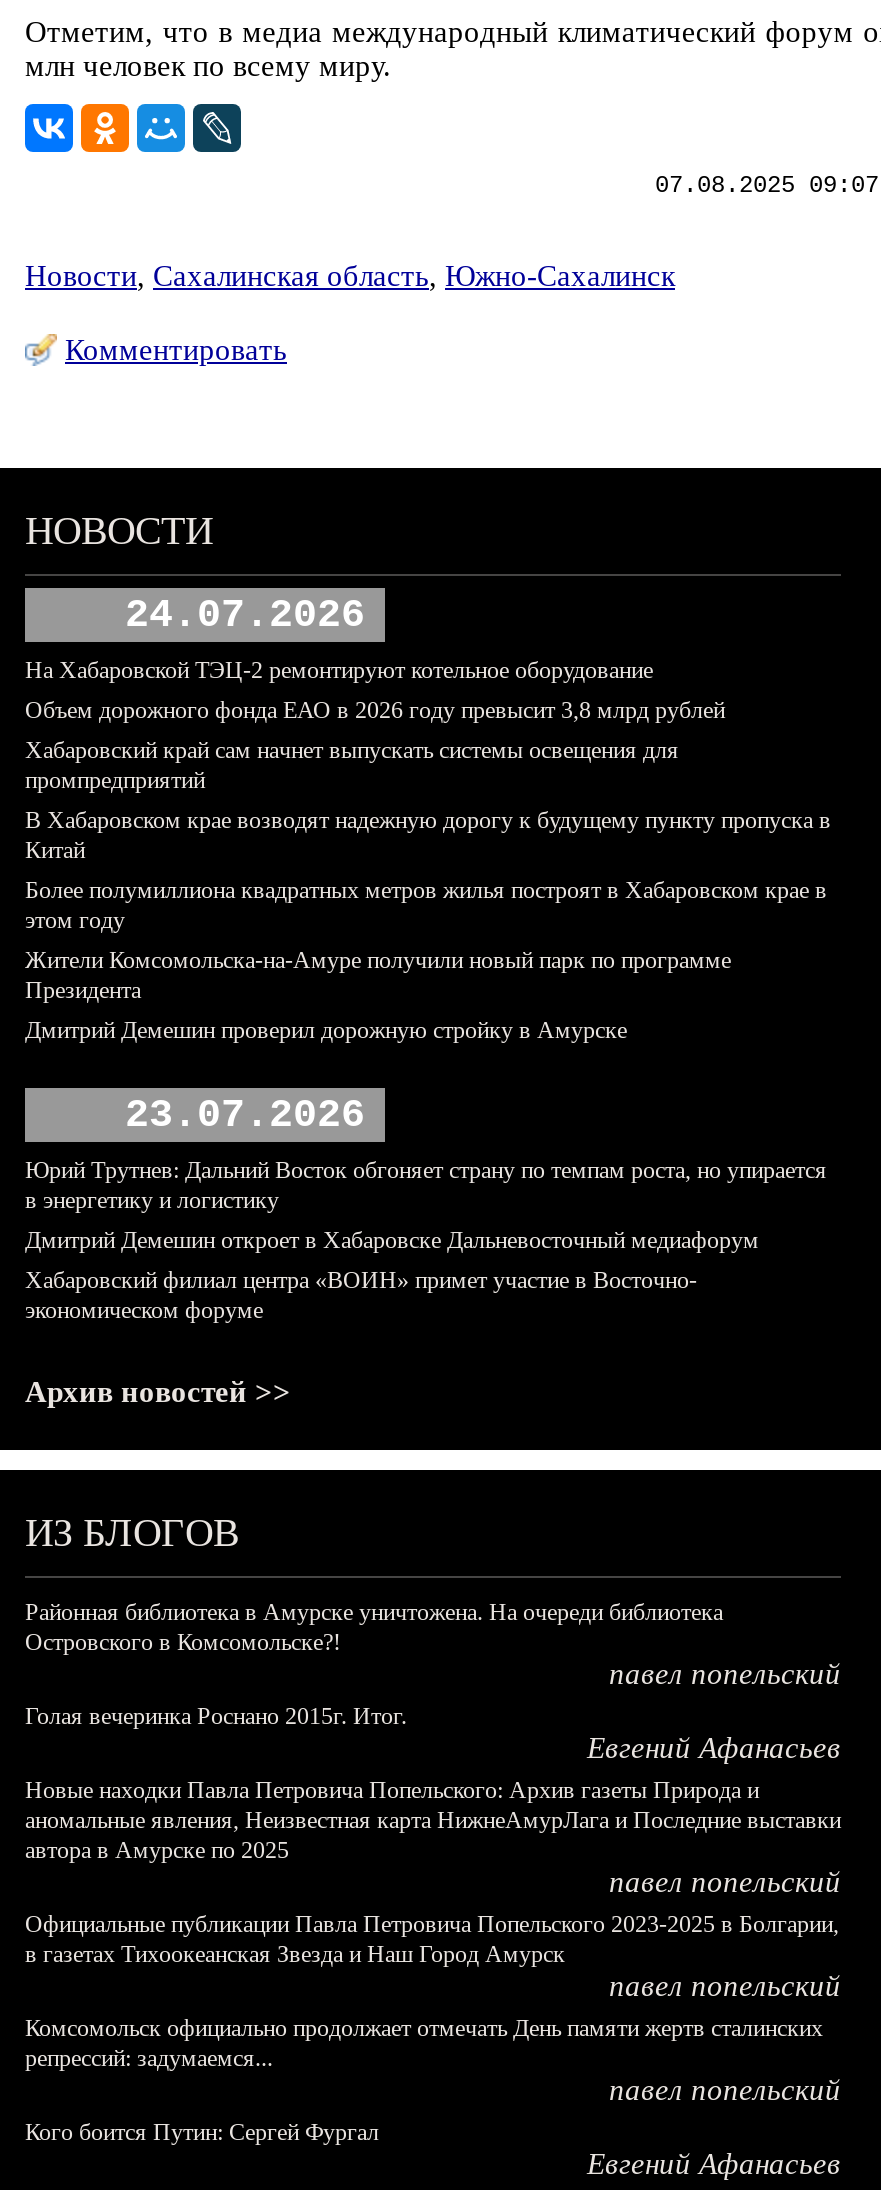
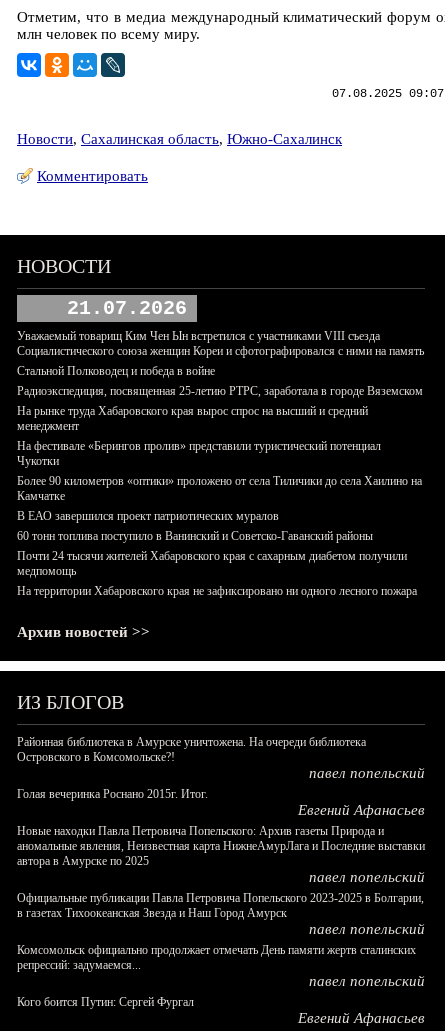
[25,592,831,1324] 24.07.2026 | На Хабаровской ТЭЦ-2 ремонтируют котельное оборудование | Объем дорожного фонда ЕАО в 2026 году превысит 3,8 млрд рублей | Хабаровский край сам начнет выпускать системы освещения для | промпредприятий | В Хабаровском крае возводят надежную дорогу к будущему пункту пропуска в | Китай | Более полумиллиона квадратных метров жилья построят в Хабаровском крае в | этом году | Жители Комсомольска-на-Амуре получили новый парк по программе | Президента | Дмитрий Демешин проверил дорожную стройку в Амурске | 23.07.2026 | Юрий Трутнев: Дальний Восток обгоняет страну по темпам роста, но упирается | в энергетику и логистику | Дмитрий Демешин откроет в Хабаровске Дальневосточный медиафорум | Хабаровский филиал центра «ВОИН» примет участие в Восточно- | экономическом форуме -> [17,297,424,598] 21.07.2026 | Уважаемый товарищ Ким Чен Ын встретился с участниками VIII съезда | Социалистического союза женщин Кореи и сфотографировался с ними на память | Стальной Полководец и победа в войне | Радиоэкспедиция, посвященная 25-летию РТРС, заработала в городе Вяземском | На рынке труда Хабаровского края вырос спрос на высший и средний | менеджмент | На фестивале «Берингов пролив» представили туристический потенциал | Чукотки | Более 90 километров «оптики» проложено от села Тиличики до села Хаилино на | Камчатке | В ЕАО завершился проект патриотических муралов | 60 тонн топлива поступило в Ванинский и Советско-Гаванский районы | Почти 24 тысячи жителей Хабаровского края с сахарным диабетом получили | медпомощь | На территории Хабаровского края не зафиксировано ни одного лесного пожара

